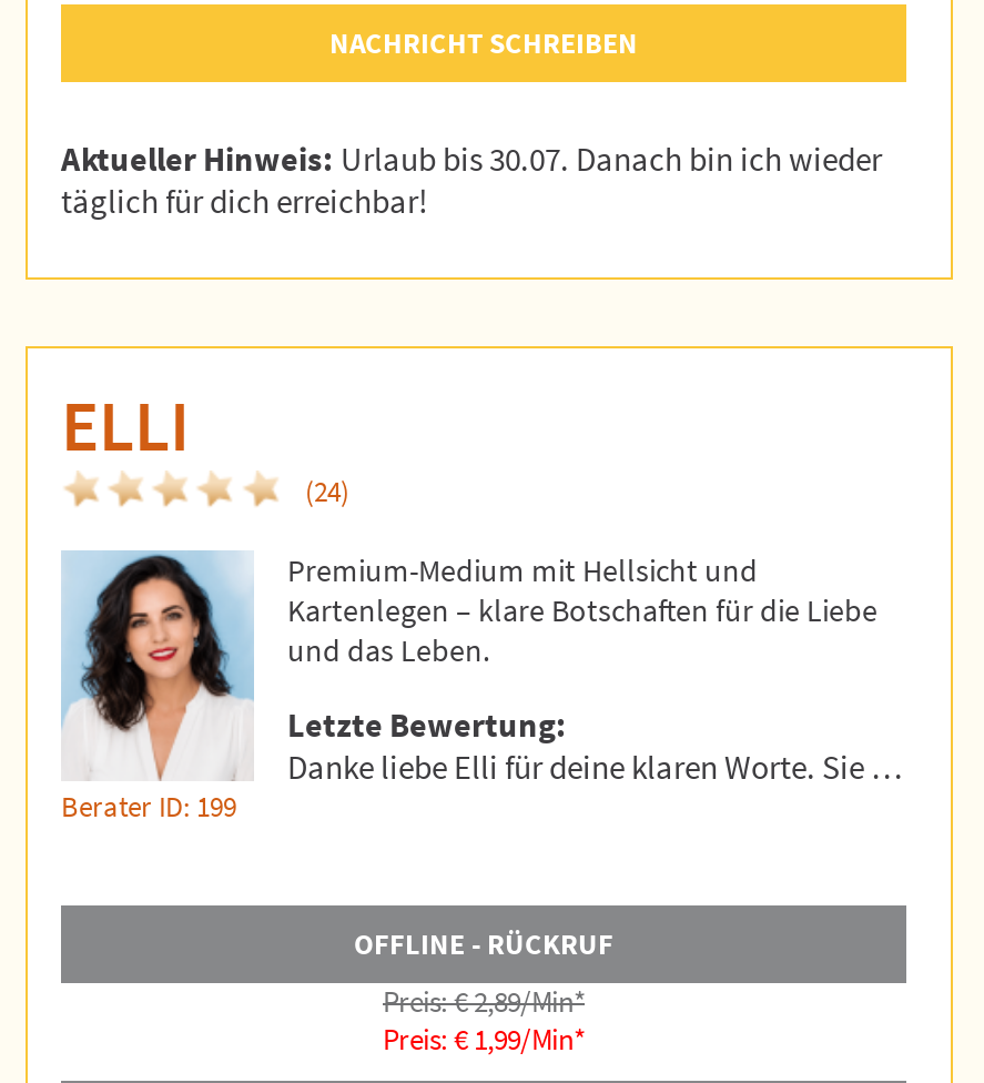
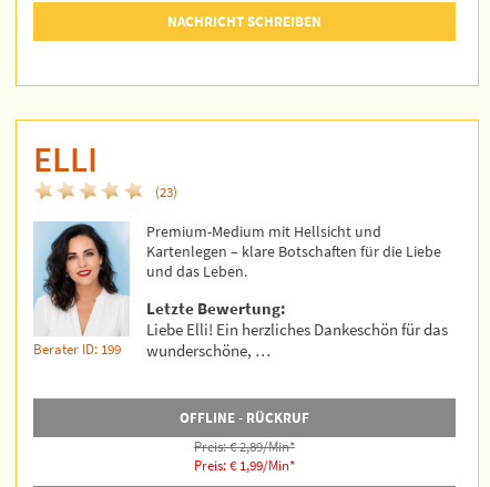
[61,138,882,222] Aktueller Hinweis: Urlaub bis 30.07. Danach bin ich wieder | täglich für dich erreichbar! -> none
[305,473,349,510] (24) -> [155,183,177,201] (23)
[287,746,902,788] Danke liebe Elli für deine klaren Worte. Sie … -> [146,319,448,361] Liebe Elli! Ein herzliches Dankeschön für das | wunderschöne, …

